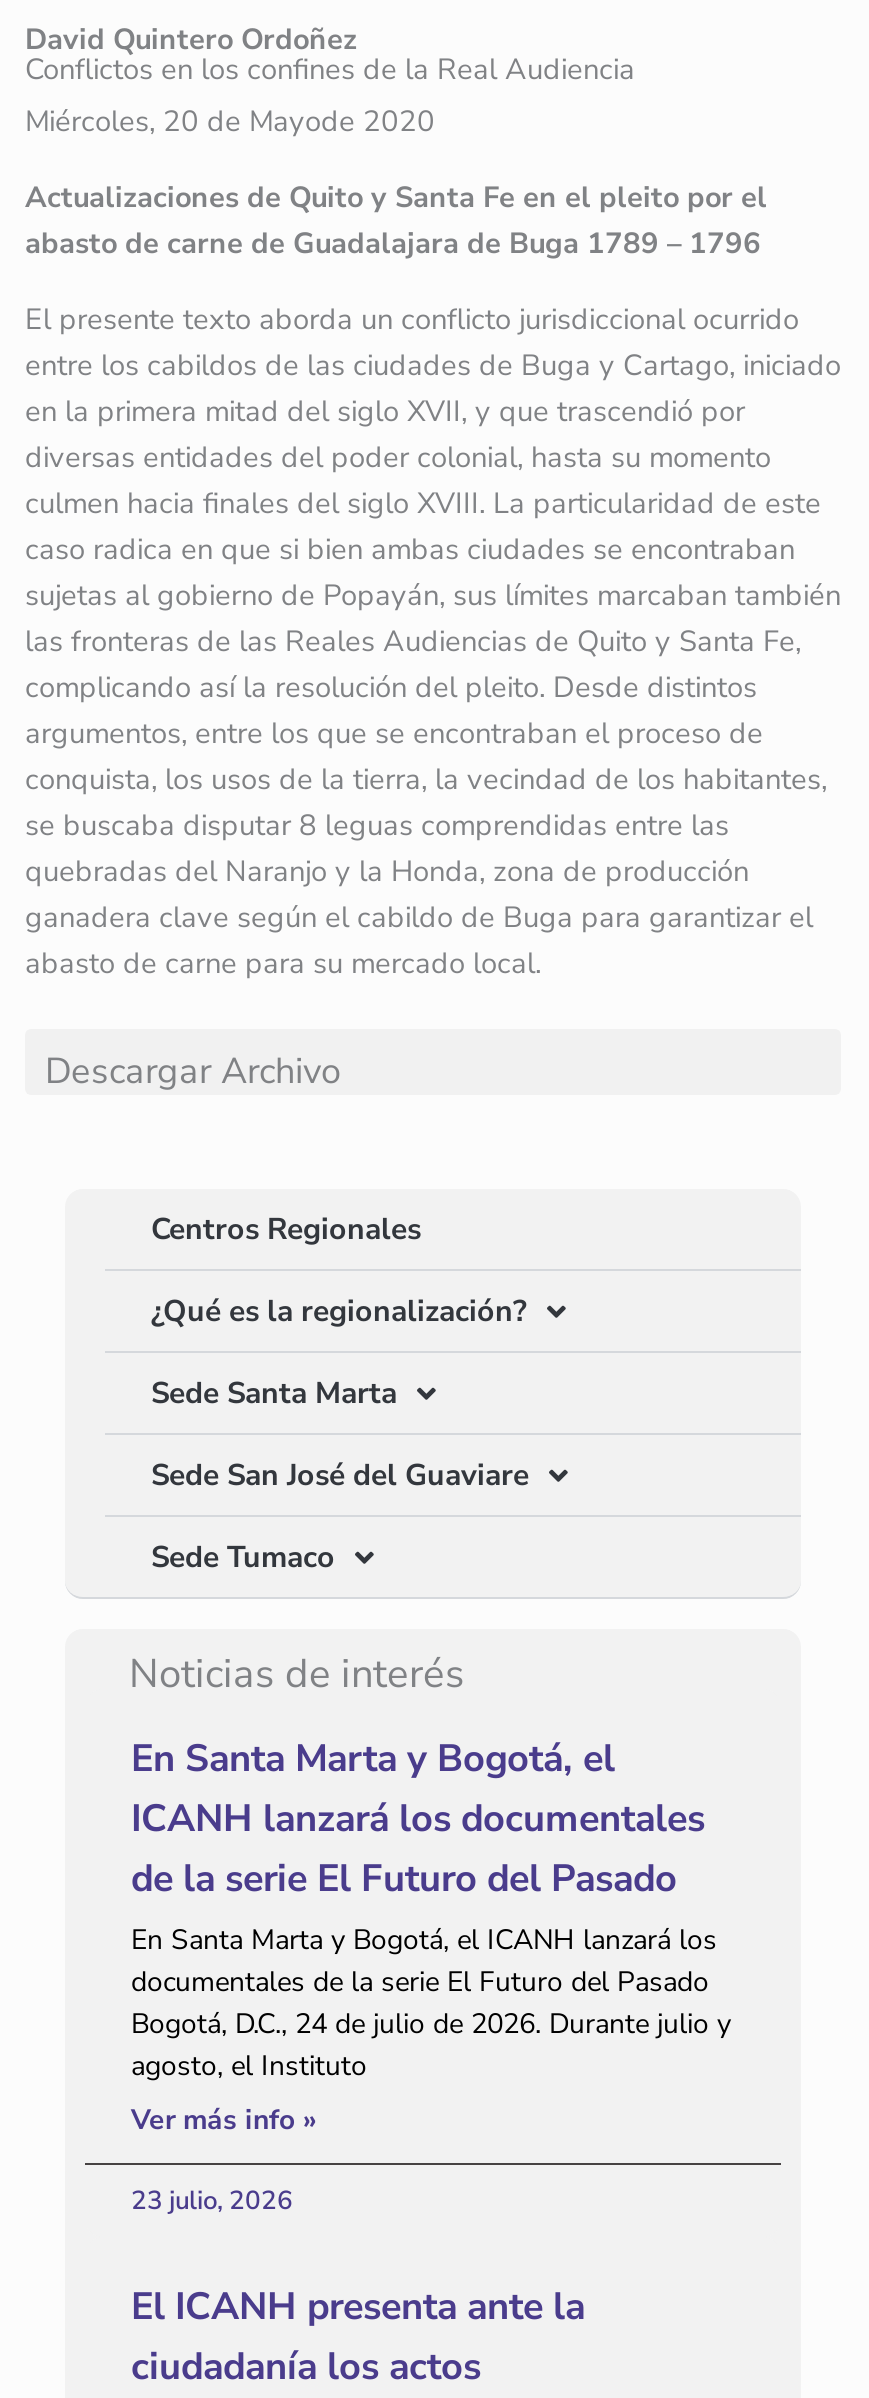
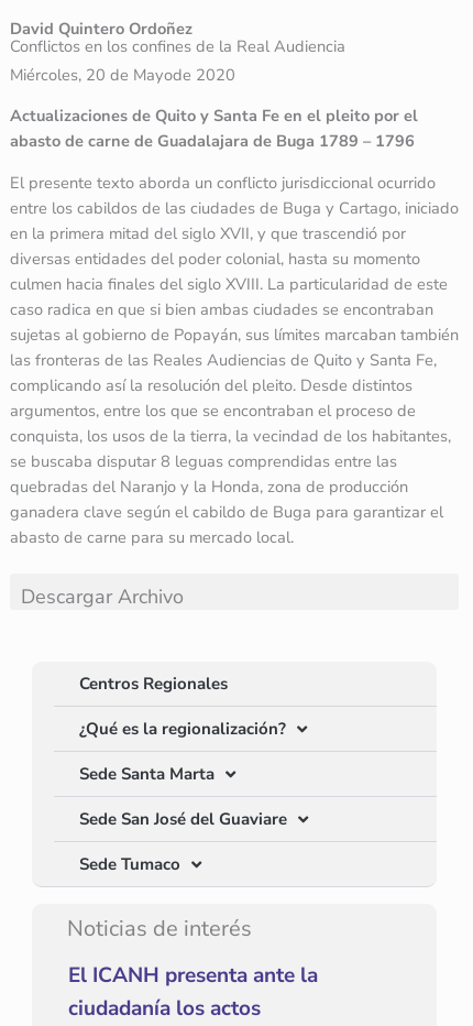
[131,1733,731,2219] En Santa Marta y Bogotá, el | ICANH lanzará los documentales | de la serie El Futuro del Pasado | En Santa Marta y Bogotá, el ICANH lanzará los | documentales de la serie El Futuro del Pasado | Bogotá, D.C., 24 de julio de 2026. Durante julio y | agosto, el Instituto | Ver más info » | 23 julio, 2026 -> none

